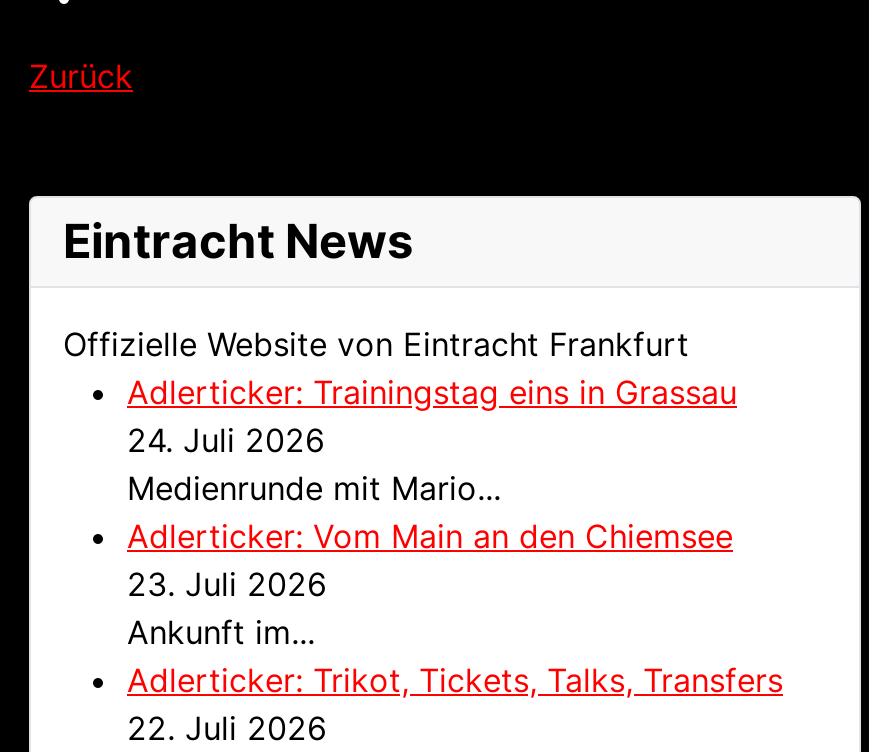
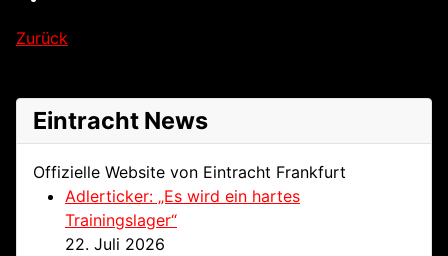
[127,372,783,700] Adlerticker: Trainingstag eins in Grassau | 24. Juli 2026 | Medienrunde mit Mario... | Adlerticker: Vom Main an den Chiemsee | 23. Juli 2026 | Ankunft im... | Adlerticker: Trikot, Tickets, Talks, Transfers -> [65,186,300,230] Adlerticker: „Es wird ein hartes | Trainingslager“

